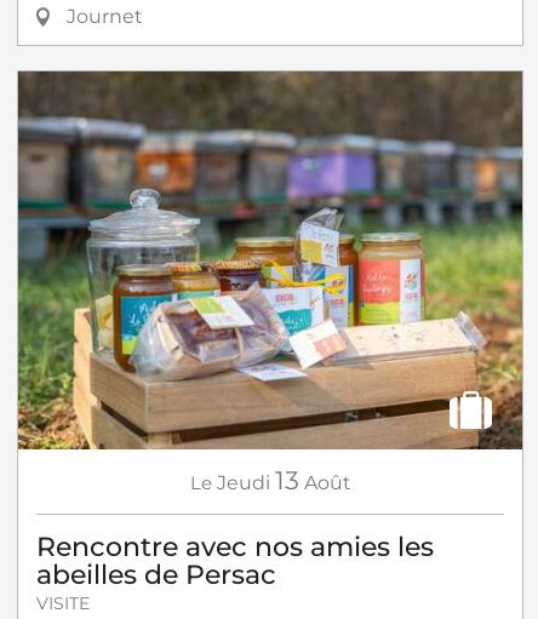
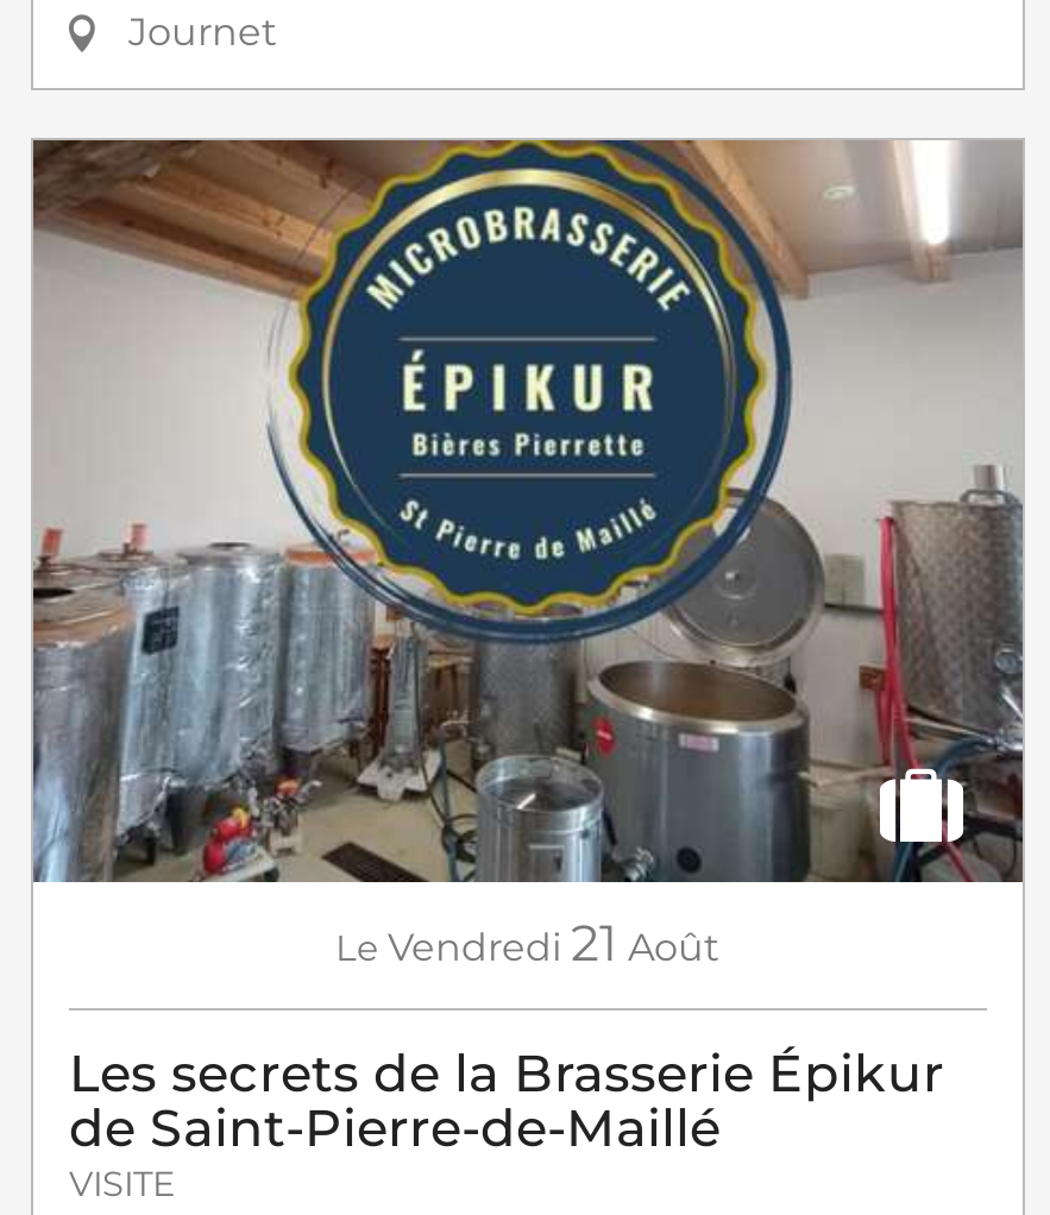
[17,70,523,495] [image] | Le Jeudi 13 Août -> [31,138,1025,972] [image] | Le Vendredi 21 Août
[36,531,434,590] Rencontre avec nos amies les | abeilles de Persac -> [69,1041,944,1158] Les secrets de la Brasserie Épikur | de Saint-Pierre-de-Maillé

